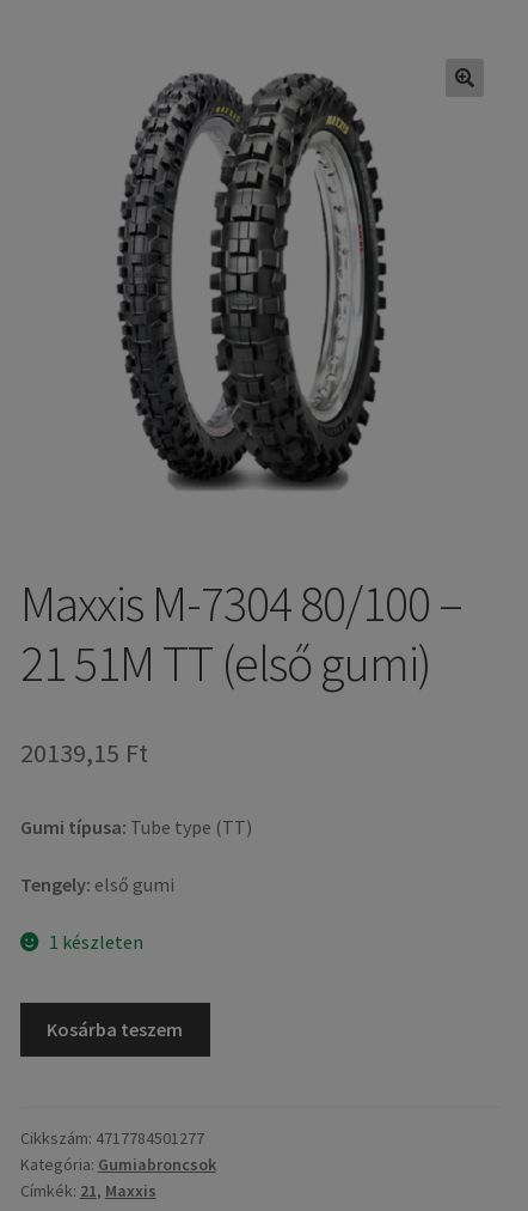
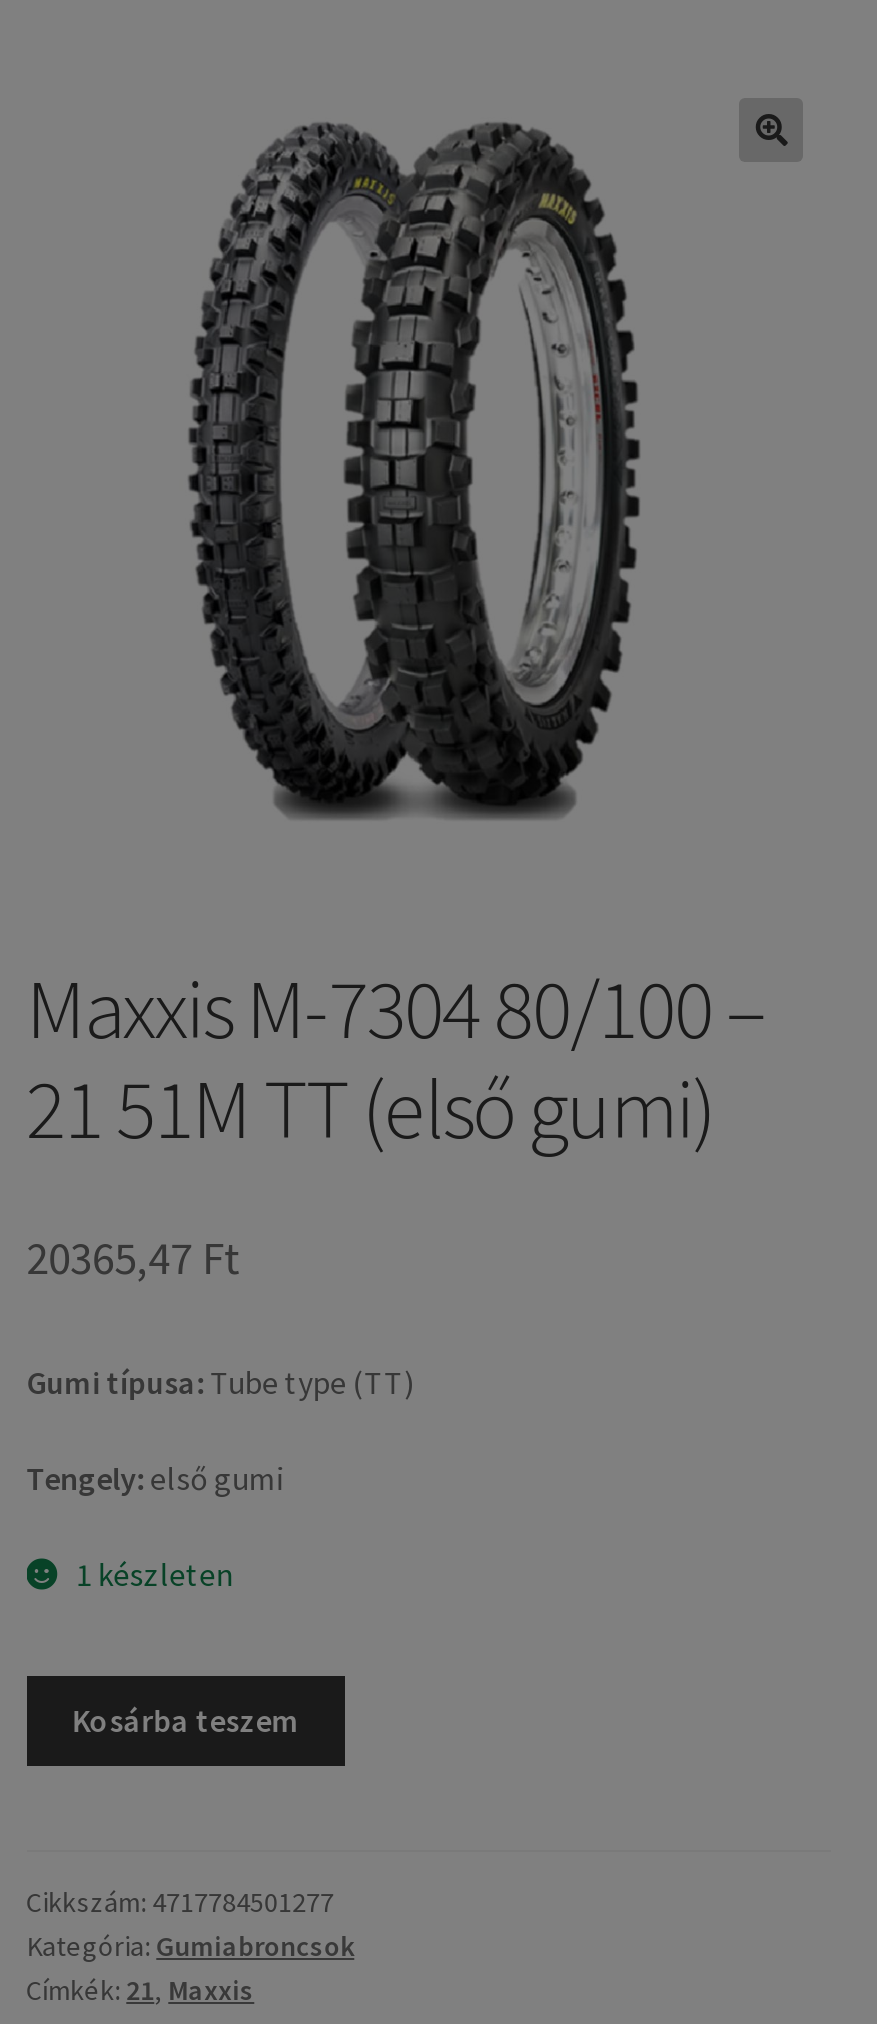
[20,736,148,770] 20139,15 Ft -> [26,1230,240,1286] 20365,47 Ft

